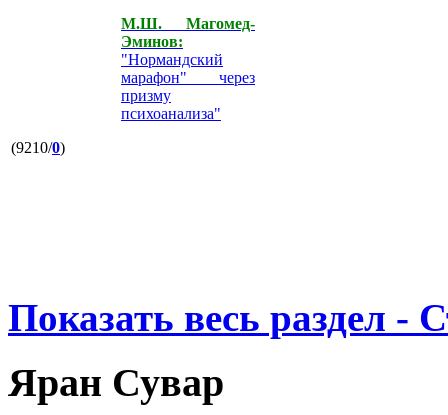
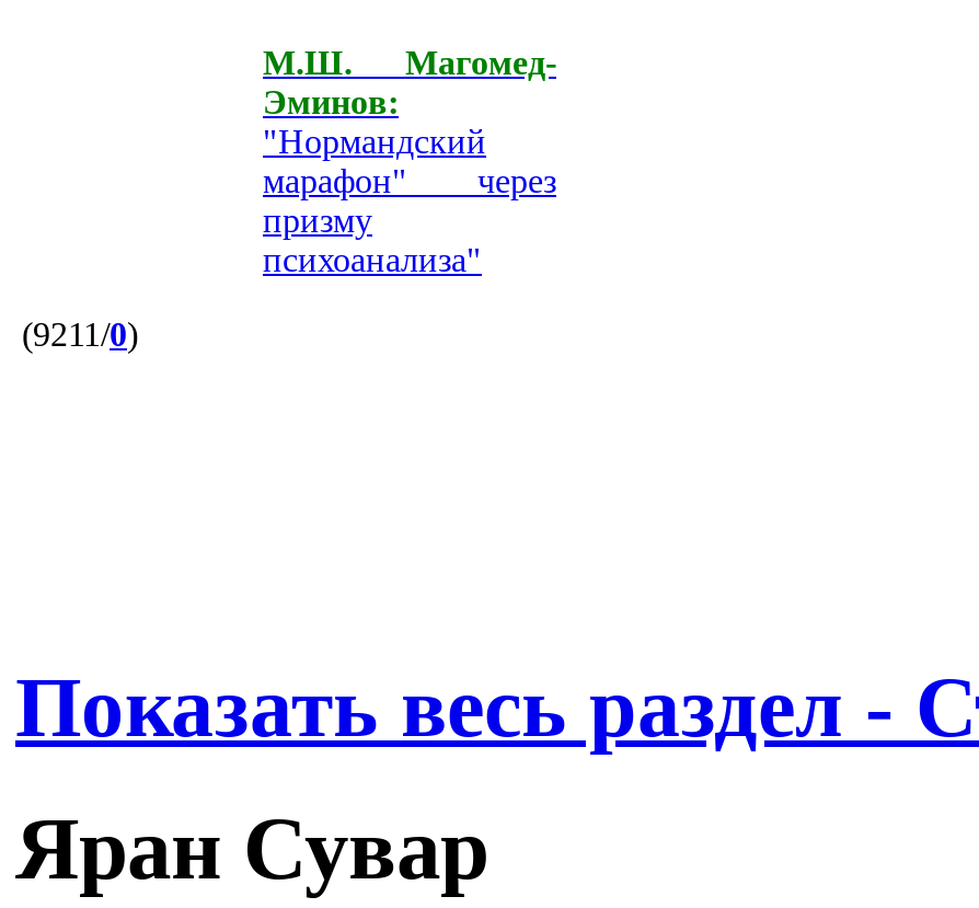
[11,139,65,156] (9210/ 0) -> [22,316,138,354] (9211/ 0)

